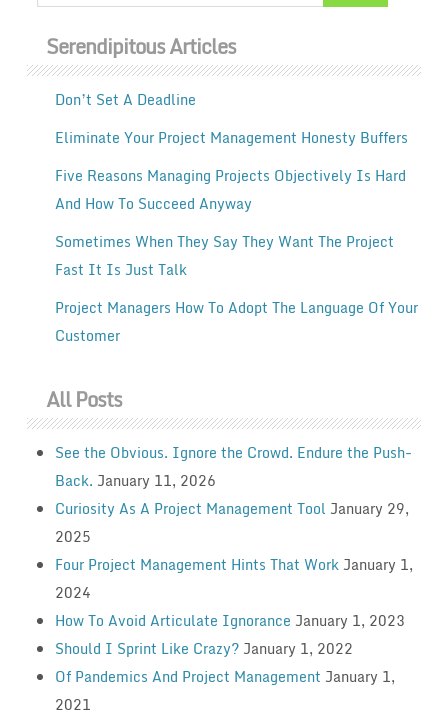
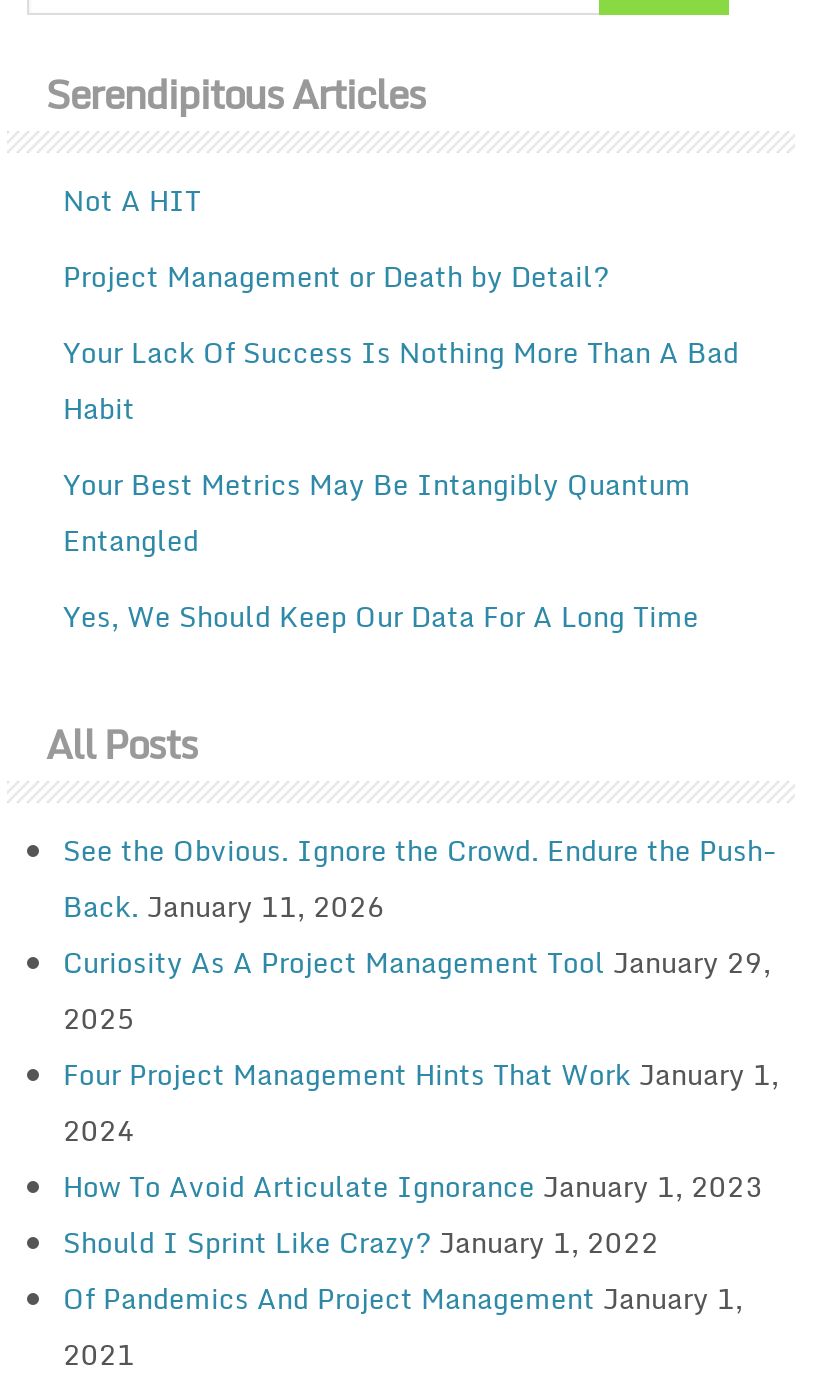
[55,88,196,111] Don’t Set A Deadline -> [63,177,201,223] Not A HIT
[55,126,408,149] Eliminate Your Project Management Honesty Buffers -> [63,253,609,299] Project Management or Death by Detail?
[55,164,406,215] Five Reasons Managing Projects Objectively Is Hard | And How To Succeed Anyway -> [63,329,739,431] Your Lack Of Success Is Nothing More Than A Bad | Habit
[55,230,394,281] Sometimes When They Say They Want The Project | Fast It Is Just Talk -> [63,461,691,563] Your Best Metrics May Be Intangibly Quantum | Entangled
[55,296,418,347] Project Managers How To Adopt The Language Of Your | Customer -> [63,593,699,639] Yes, We Should Keep Our Data For A Long Time

